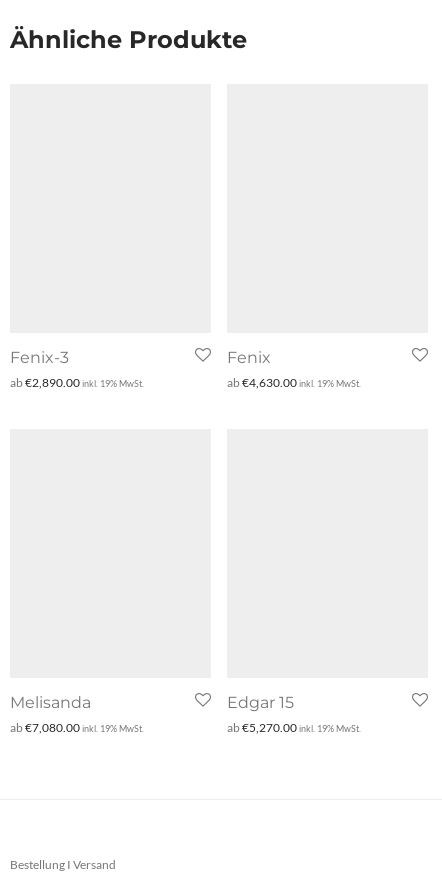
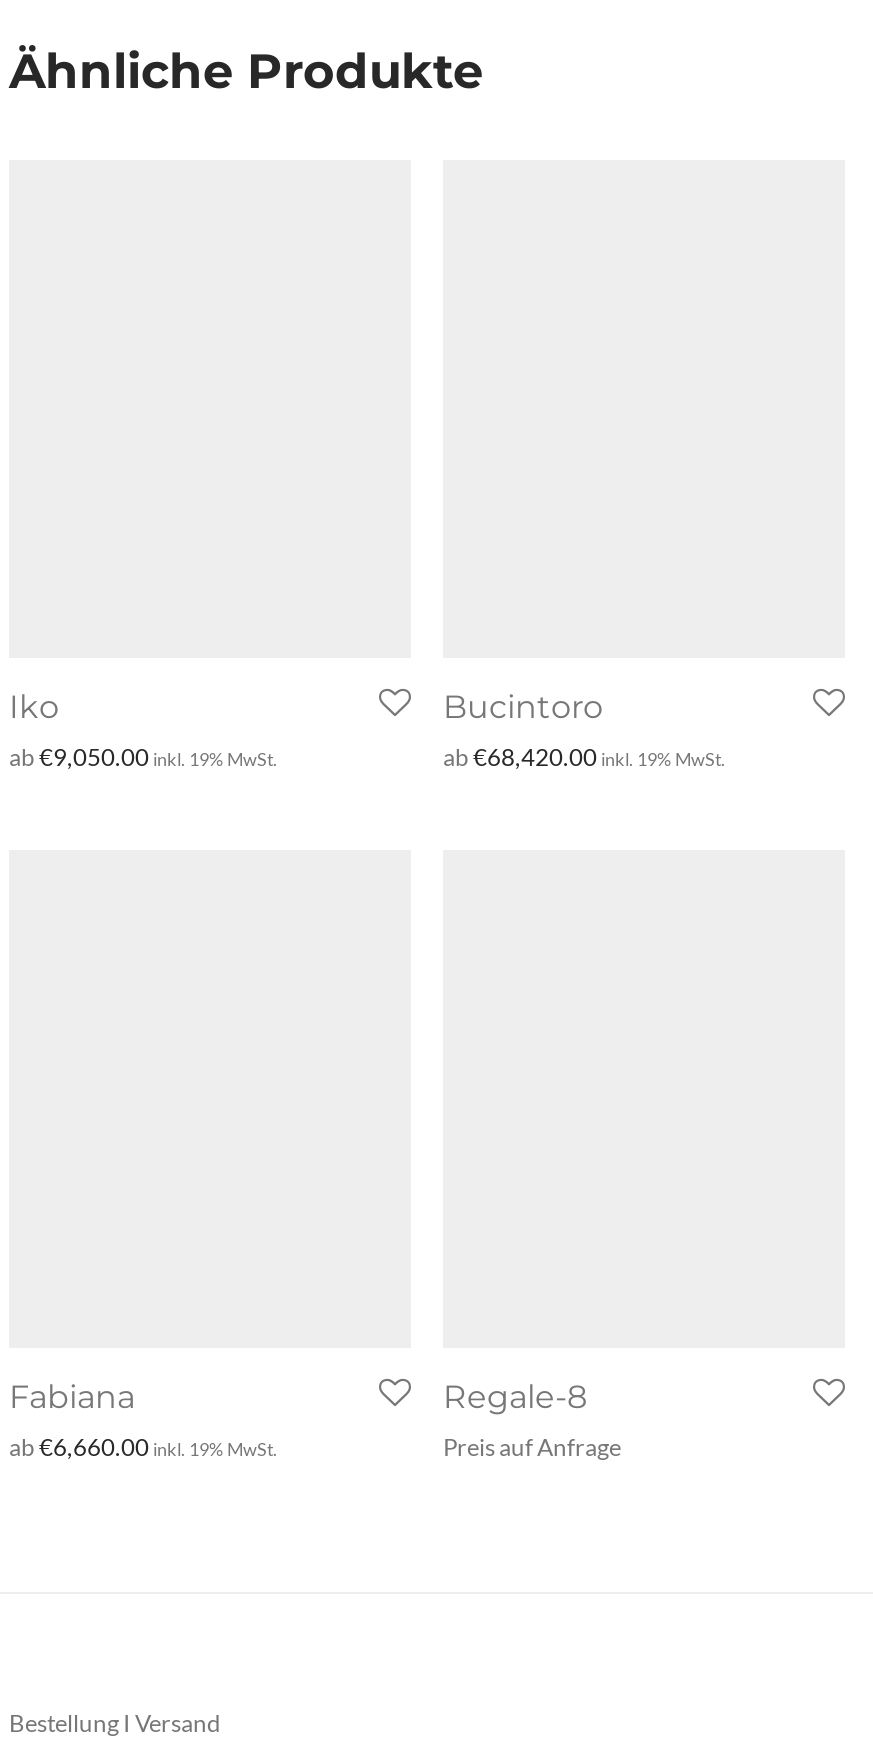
[10,348,144,390] Fenix-3 | ab €2,890.00 inkl. 19% MwSt. -> [9,689,277,773] Iko | ab €9,050.00 inkl. 19% MwSt.
[227,348,361,390] Fenix | ab €4,630.00 inkl. 19% MwSt. -> [443,689,725,773] Bucintoro | ab €68,420.00 inkl. 19% MwSt.
[10,693,144,735] Melisanda | ab €7,080.00 inkl. 19% MwSt. -> [9,1379,277,1463] Fabiana | ab €6,660.00 inkl. 19% MwSt.
[227,693,361,735] Edgar 15 | ab €5,270.00 inkl. 19% MwSt. -> [443,1379,621,1463] Regale-8 | Preis auf Anfrage

